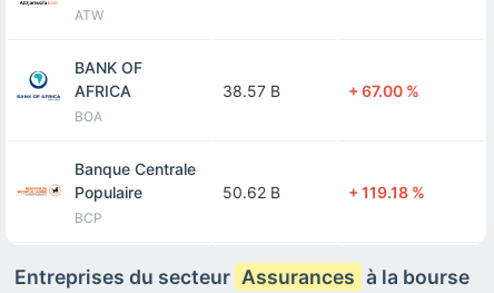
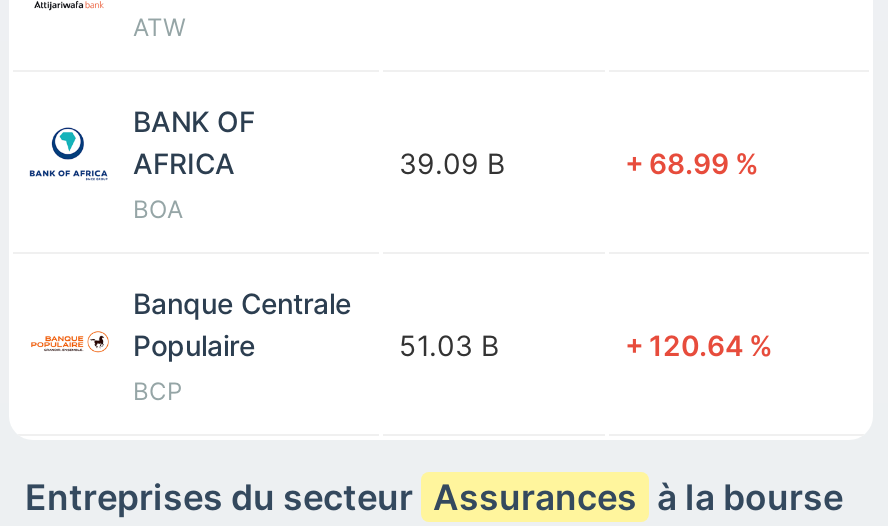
[223,81,280,100] 38.57 B -> [399,146,505,180] 39.09 B
[348,81,419,100] + 67.00 % -> [625,146,759,180] + 68.99 %
[223,183,280,202] 50.62 B -> [399,328,499,362] 51.03 B
[348,183,425,202] + 119.18 % -> [625,328,773,362] + 120.64 %

